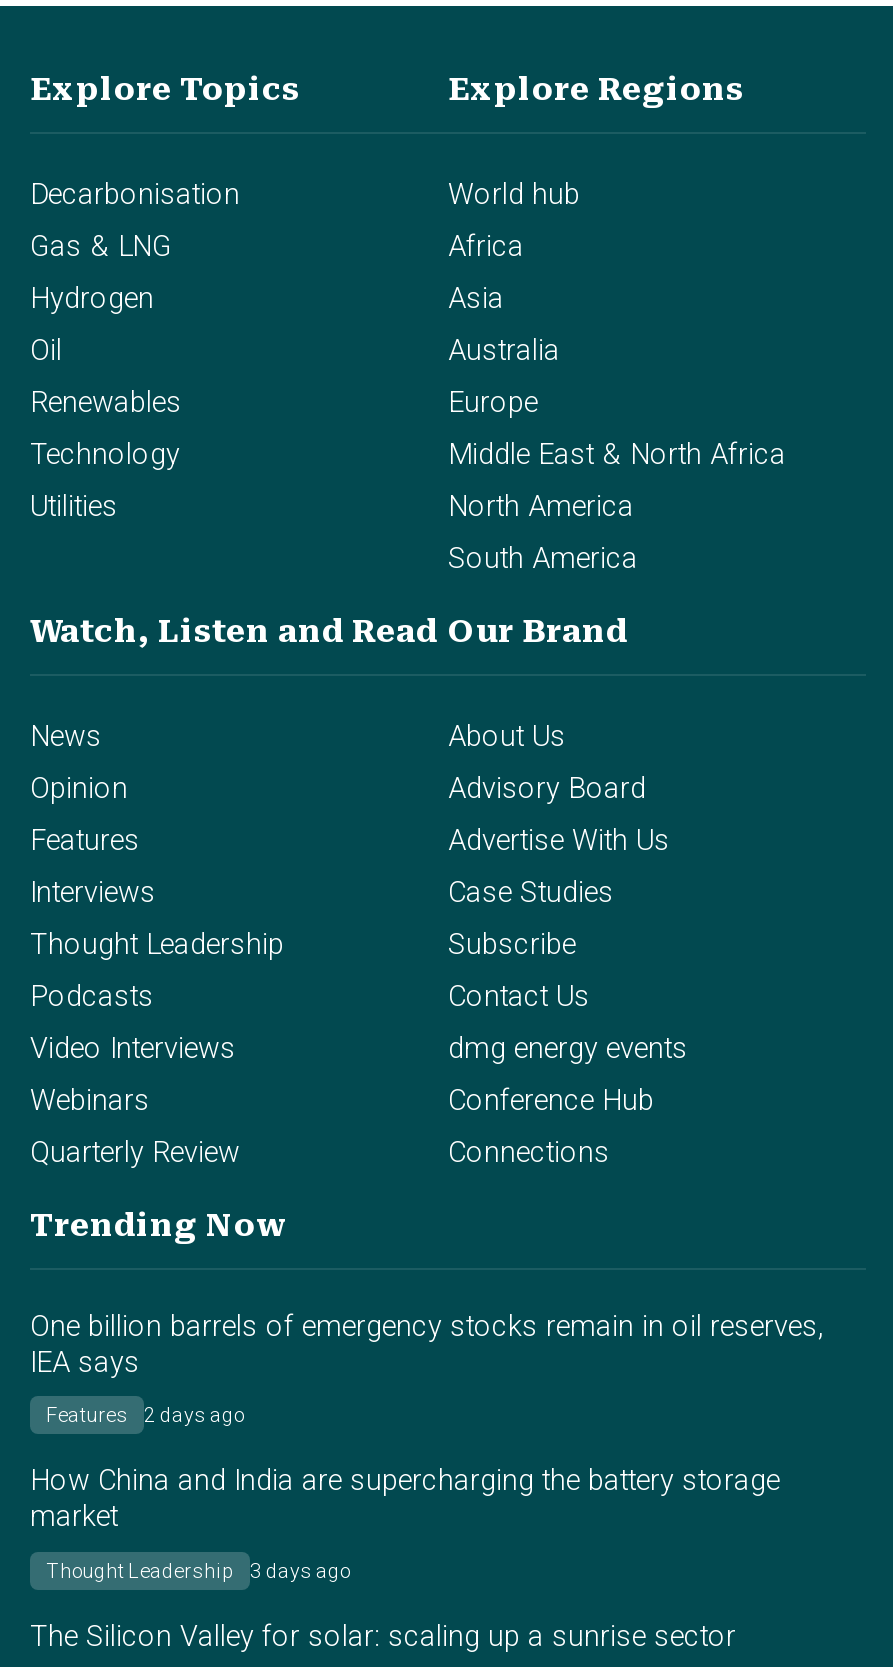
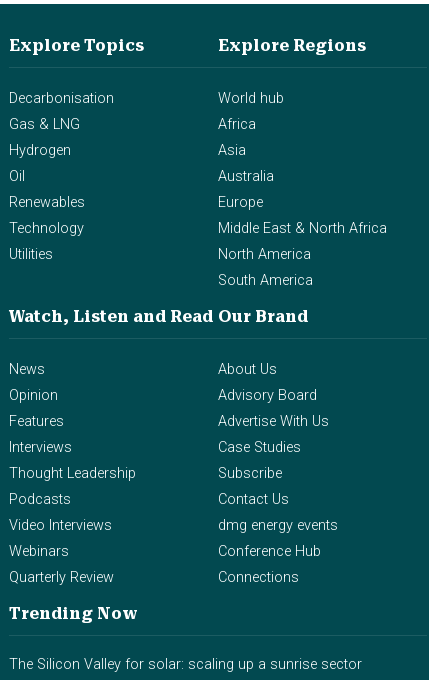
[30,1311,824,1581] One billion barrels of emergency stocks remain in oil reserves, | IEA says | Features | 2 days ago | How China and India are supercharging the battery storage | market | Thought Leadership | 3 days ago -> none

